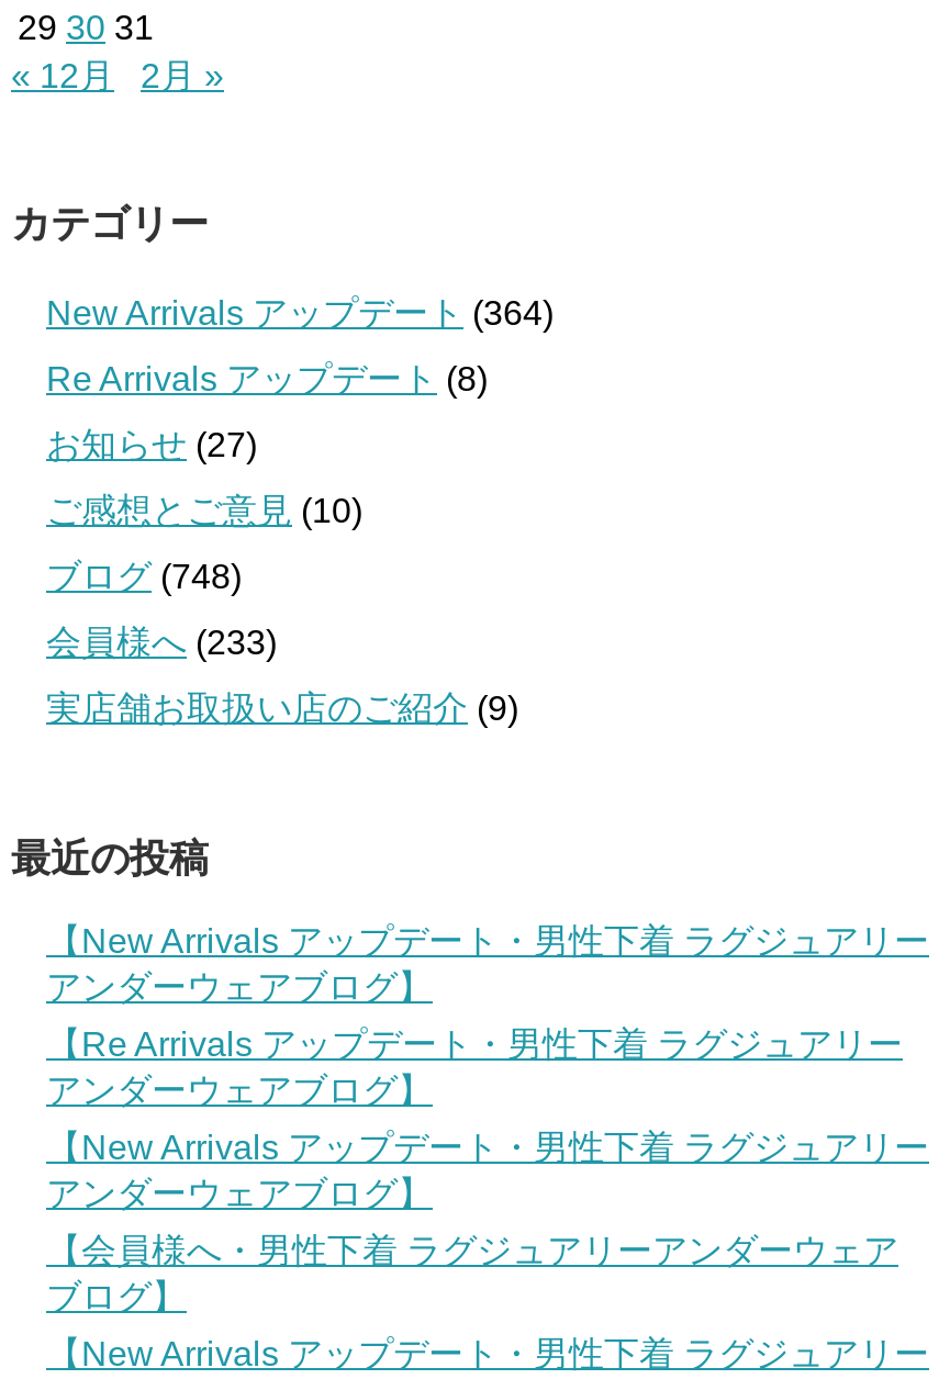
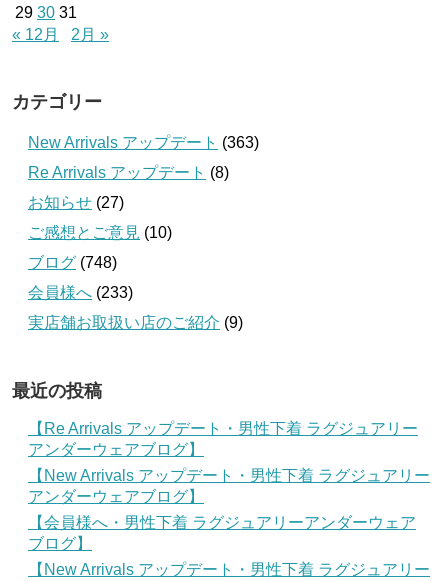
[46,294,554,331] New Arrivals アップデート(364) -> [28,134,259,151] New Arrivals アップデート(363)
[46,922,929,1005] 【New Arrivals アップデート・男性下着 ラグジュアリー | アンダーウェアブログ】 -> none

